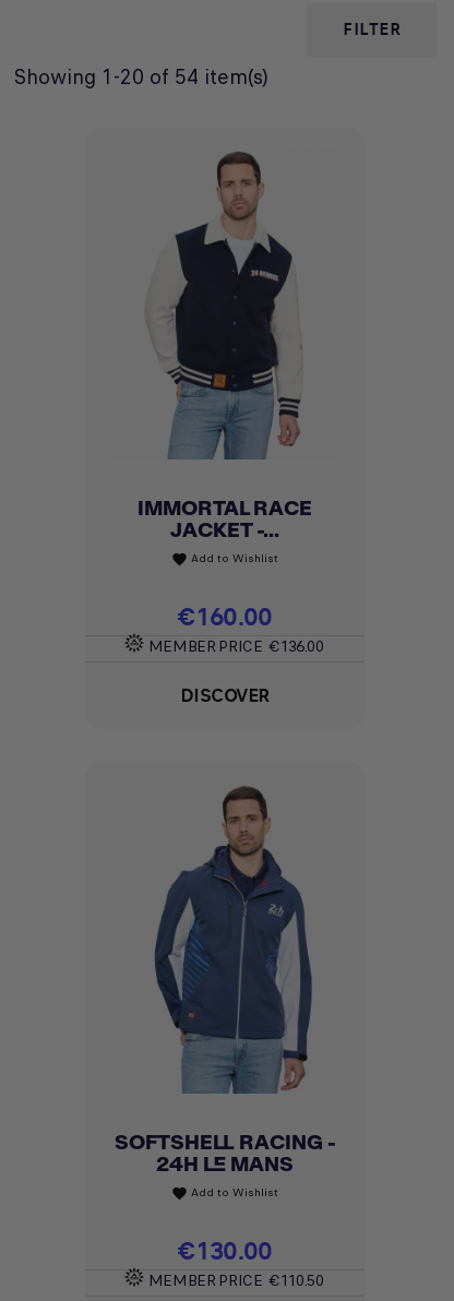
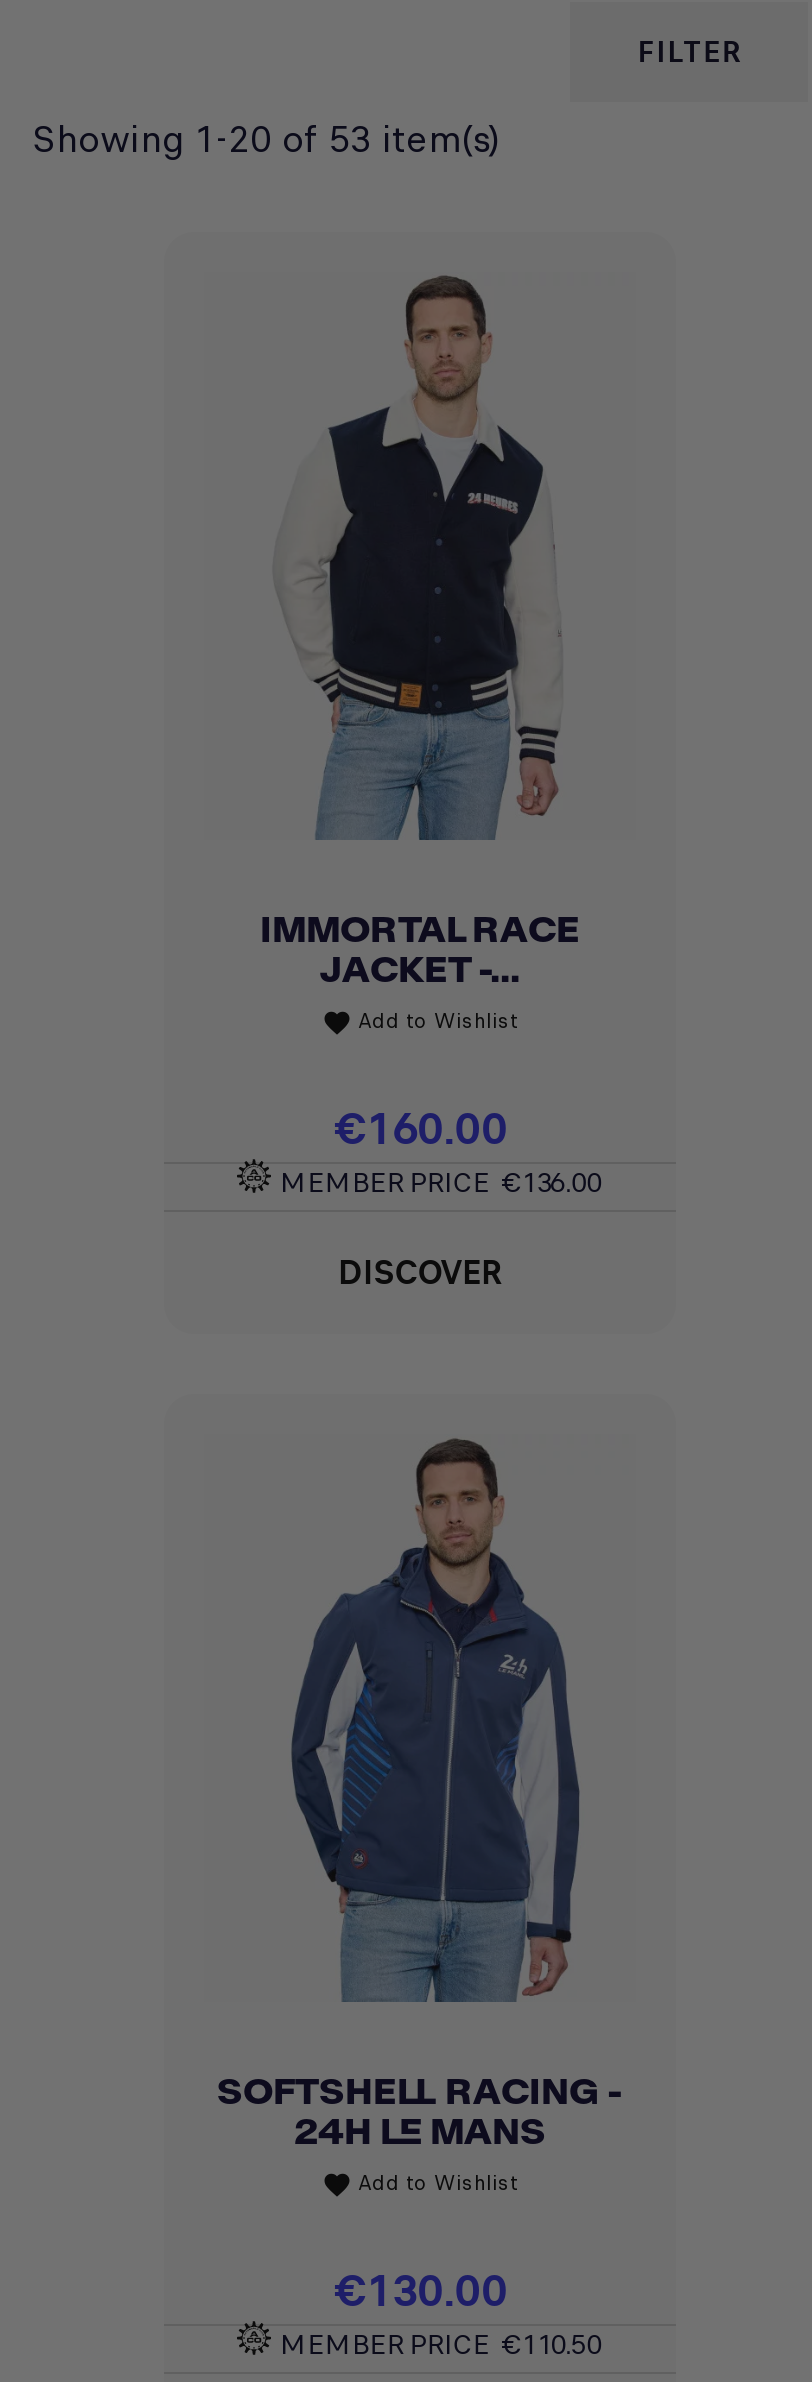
[13,62,268,91] Showing 1-20 of 54 item(s) -> [32,111,500,165] Showing 1-20 of 53 item(s)

